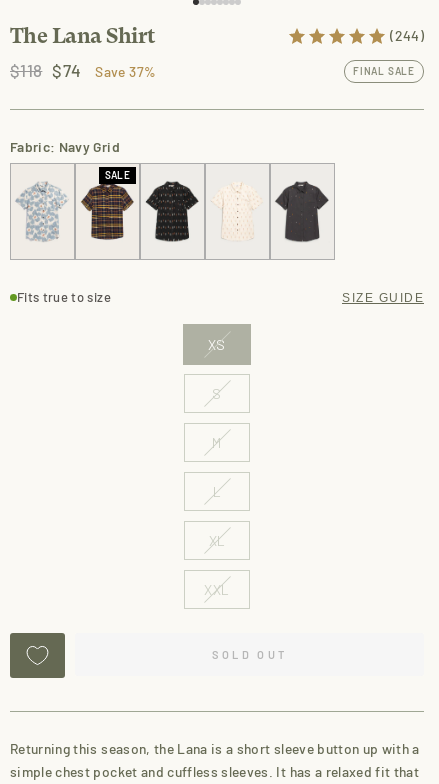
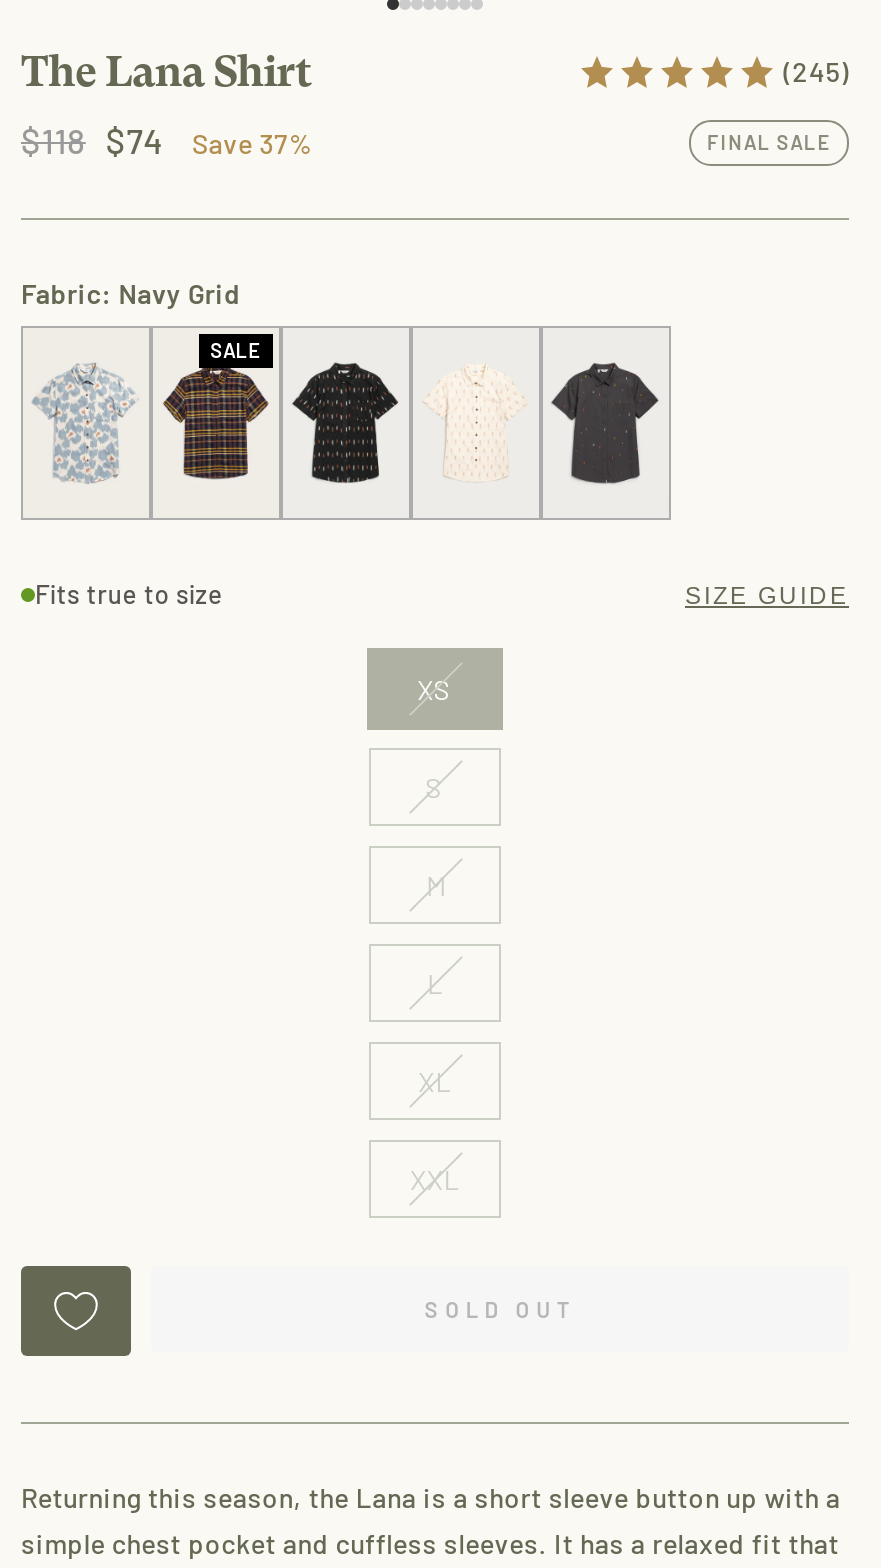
[390,27,424,44] (244) -> [784,54,849,88] (245)

